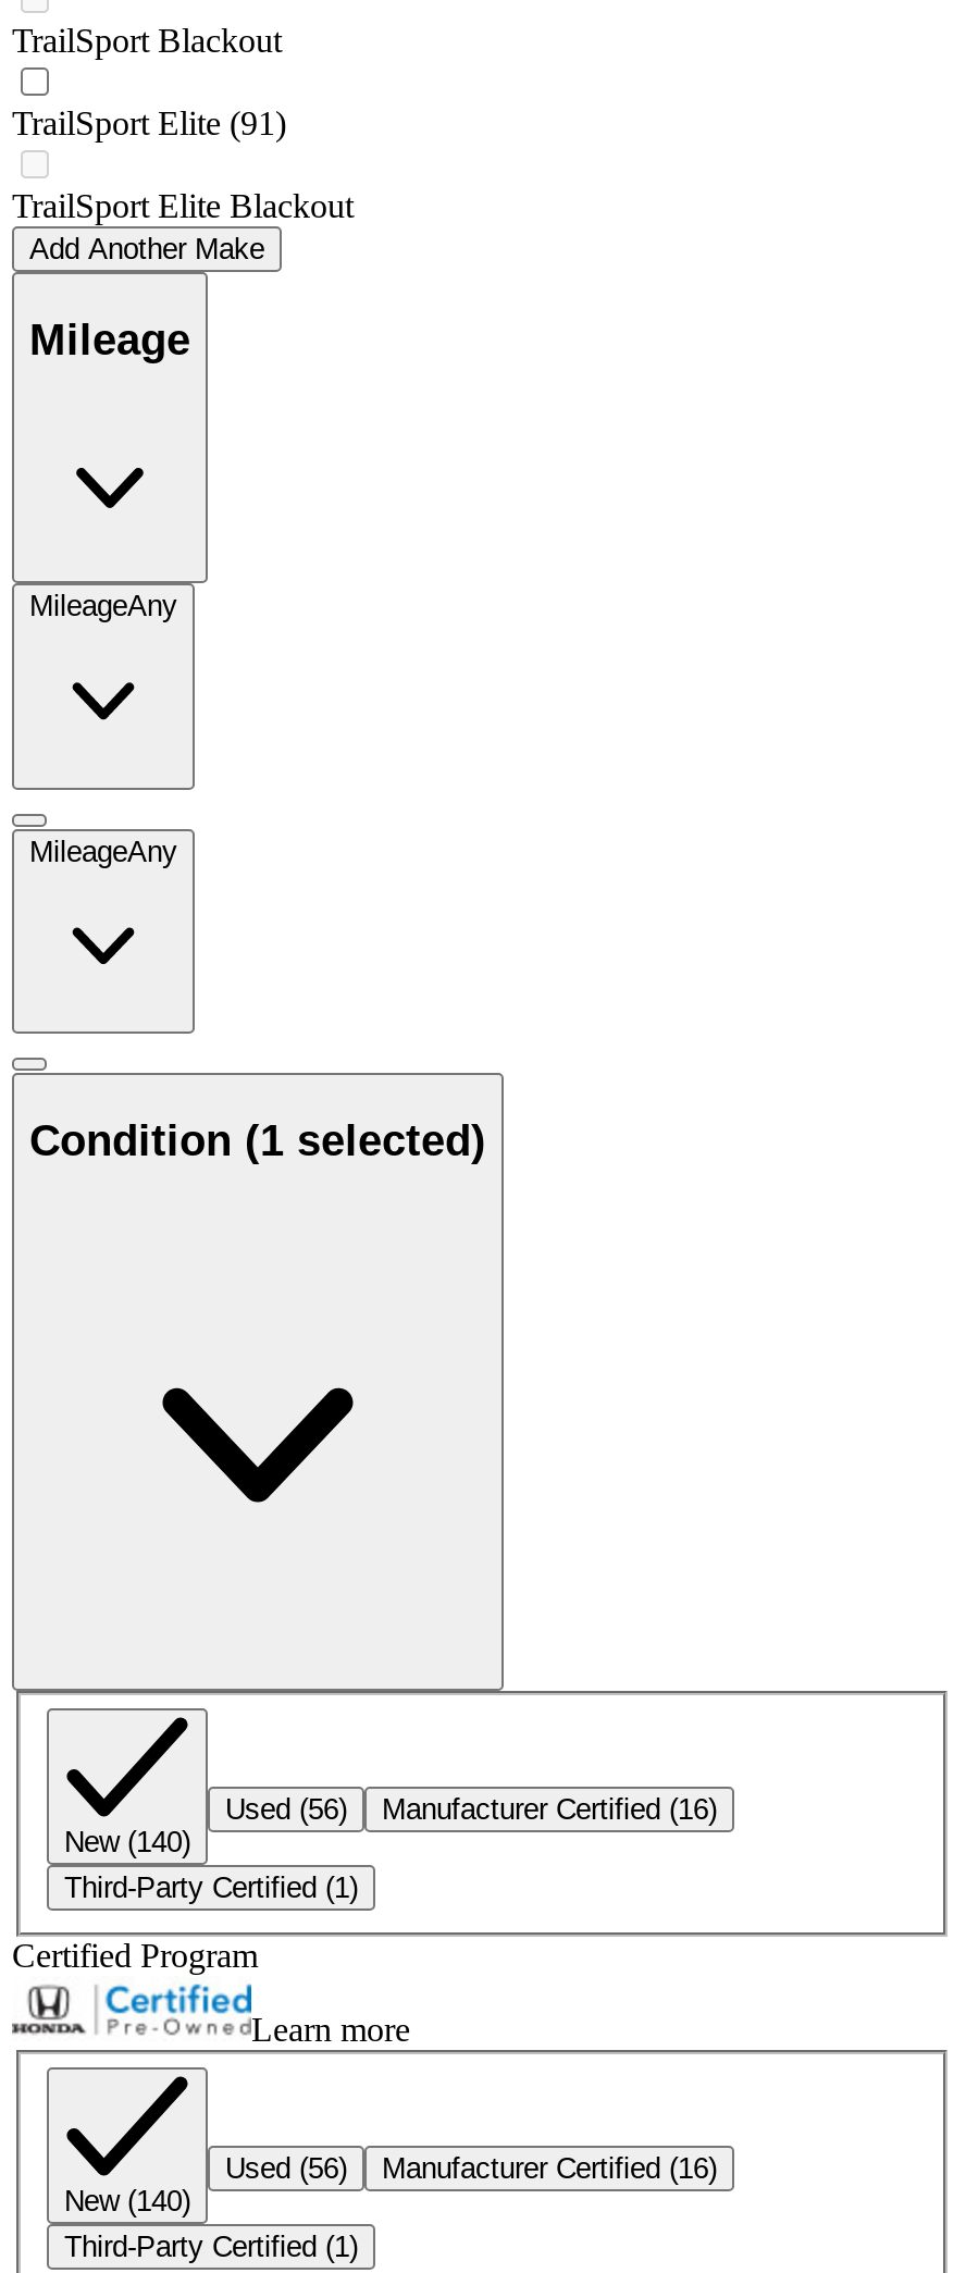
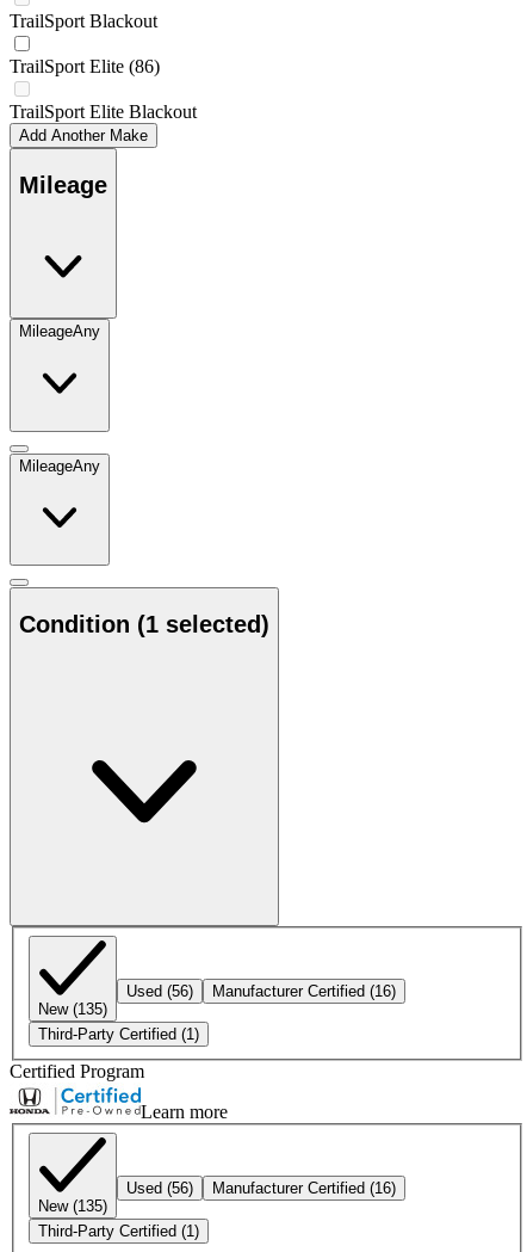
[12,105,286,142] TrailSport Elite (91) -> [10,57,160,77] TrailSport Elite (86)
[64,1826,190,1859] New (140) -> [38,1000,107,1018] New (135)
[64,2185,190,2218] New (140) -> [38,1197,107,1215] New (135)

